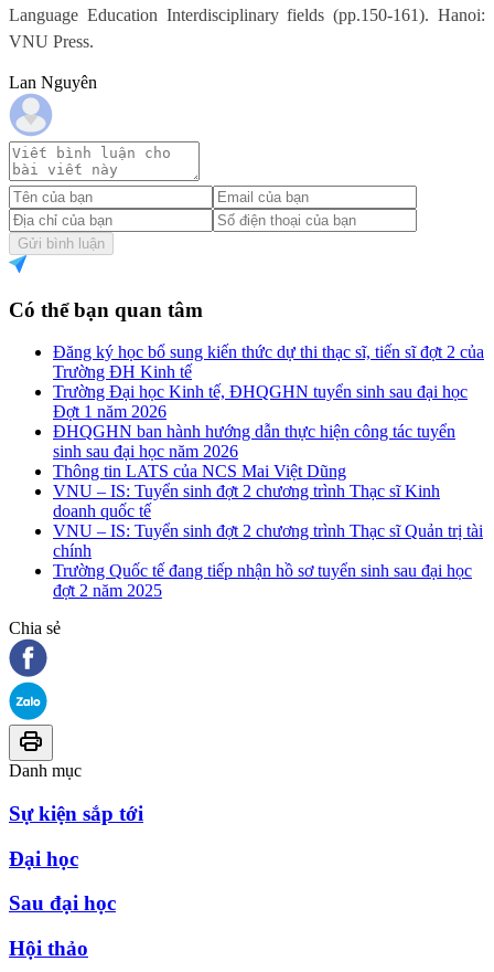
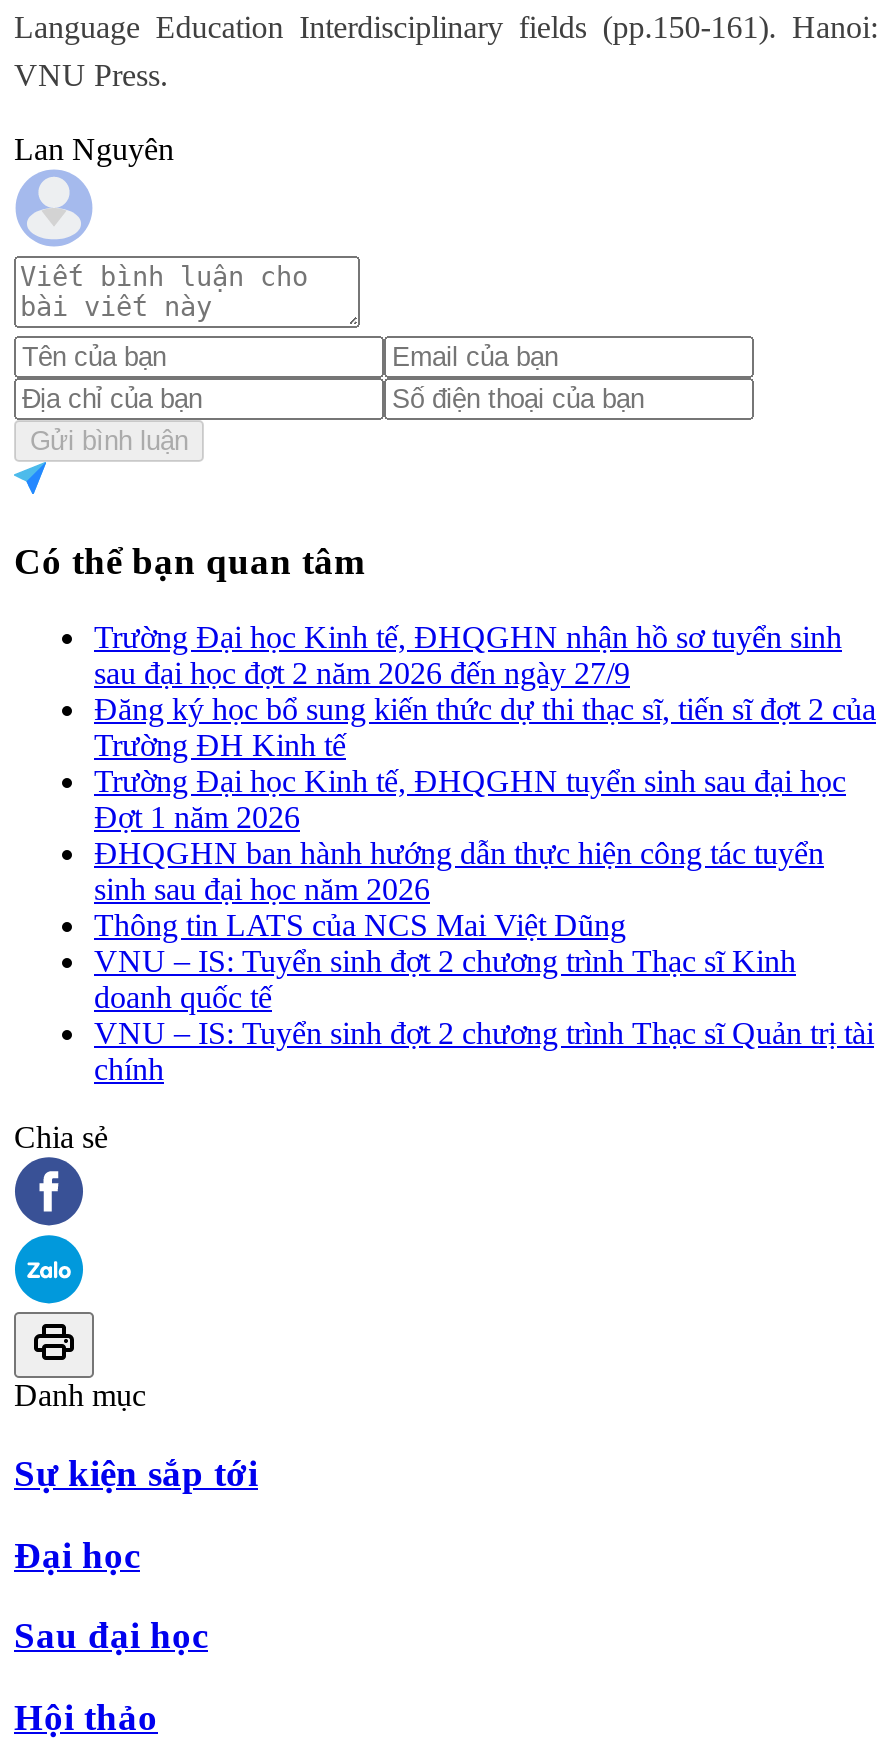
none -> [94,620,842,690] Trường Đại học Kinh tế, ĐHQGHN nhận hồ sơ tuyển sinh | sau đại học đợt 2 năm 2026 đến ngày 27/9
moved [53,343,484,560] -> [94,692,876,1086]: Đăng ký học bổ sung kiến thức dự thi thạc sĩ, tiến sĩ đợt 2 của | Trường ĐH Kinh tế | Trường Đại học Kinh tế, ĐHQGHN tuyển sinh sau đại học | ... | VNU – IS: Tuyển sinh đợt 2 chương trình Thạc sĩ Quản trị tài | chính
[53,561,472,600] Trường Quốc tế đang tiếp nhận hồ sơ tuyển sinh sau đại học | đợt 2 năm 2025 -> none

